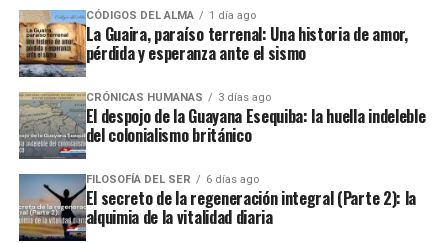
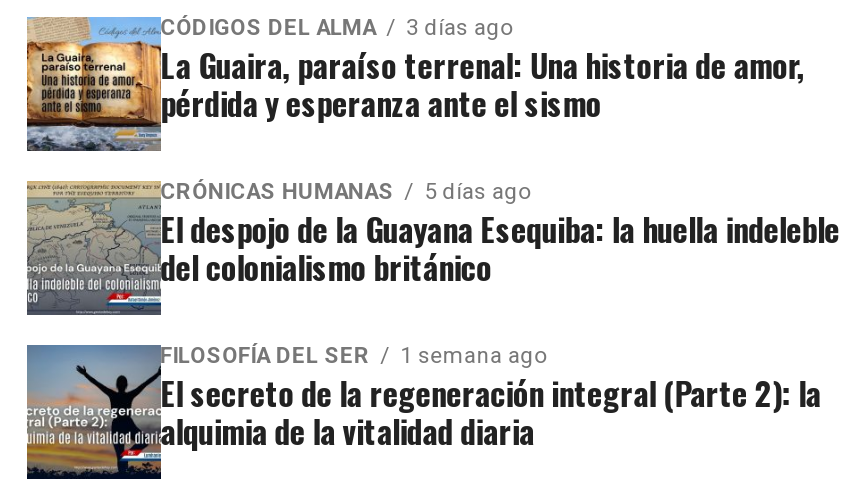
[86,9,256,22] CÓDIGOS DEL ALMA 1 día ago -> [160,15,512,41] CÓDIGOS DEL ALMA 3 días ago
[86,91,271,104] CRÓNICAS HUMANAS 3 días ago -> [160,179,530,205] CRÓNICAS HUMANAS 5 días ago
[86,173,259,186] FILOSOFÍA DEL SER 6 días ago -> [160,343,546,369] FILOSOFÍA DEL SER 1 semana ago

